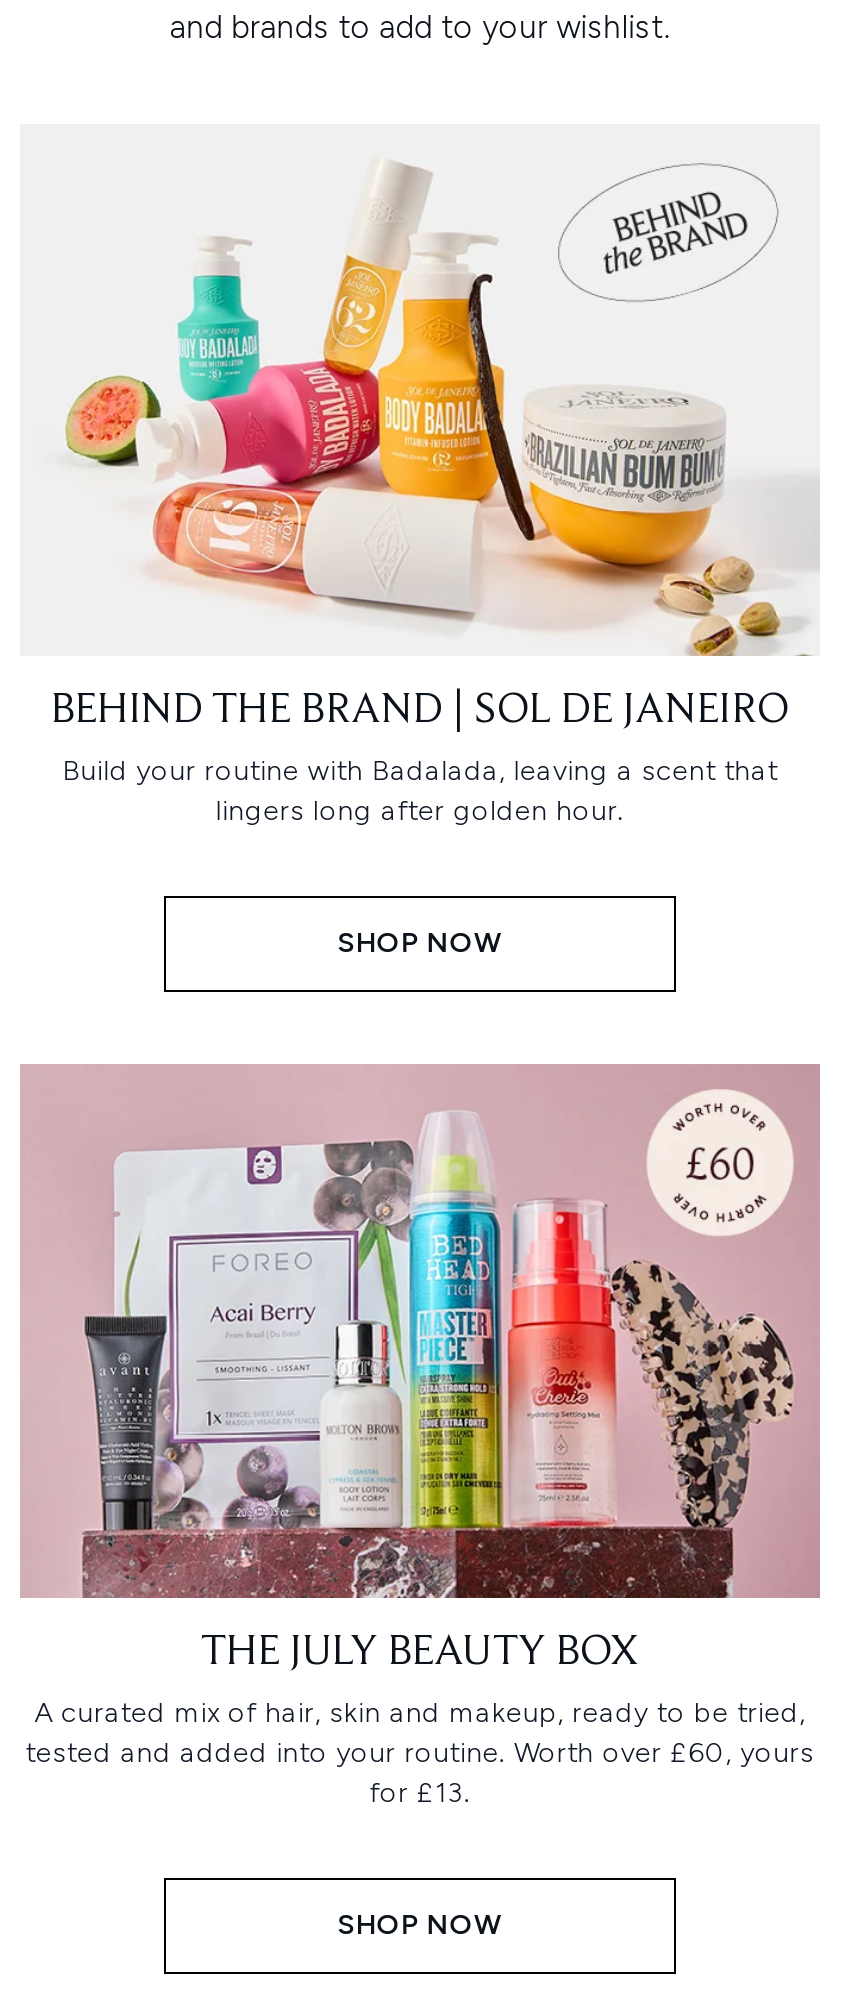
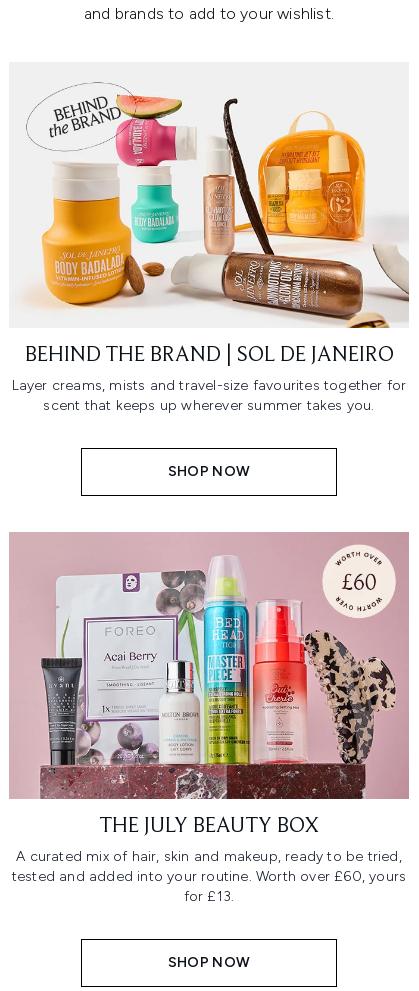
[64,162,820,658] [image] -> [26,82,410,329] [image]
[62,754,778,828] Build your routine with Badalada, leaving a scent that | lingers long after golden hour. -> [12,377,406,414] Layer creams, mists and travel-size favourites together for | scent that keeps up wherever summer takes you.

